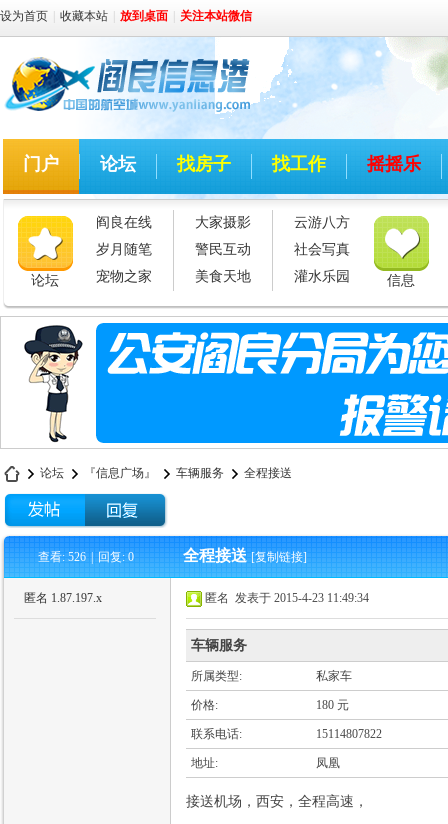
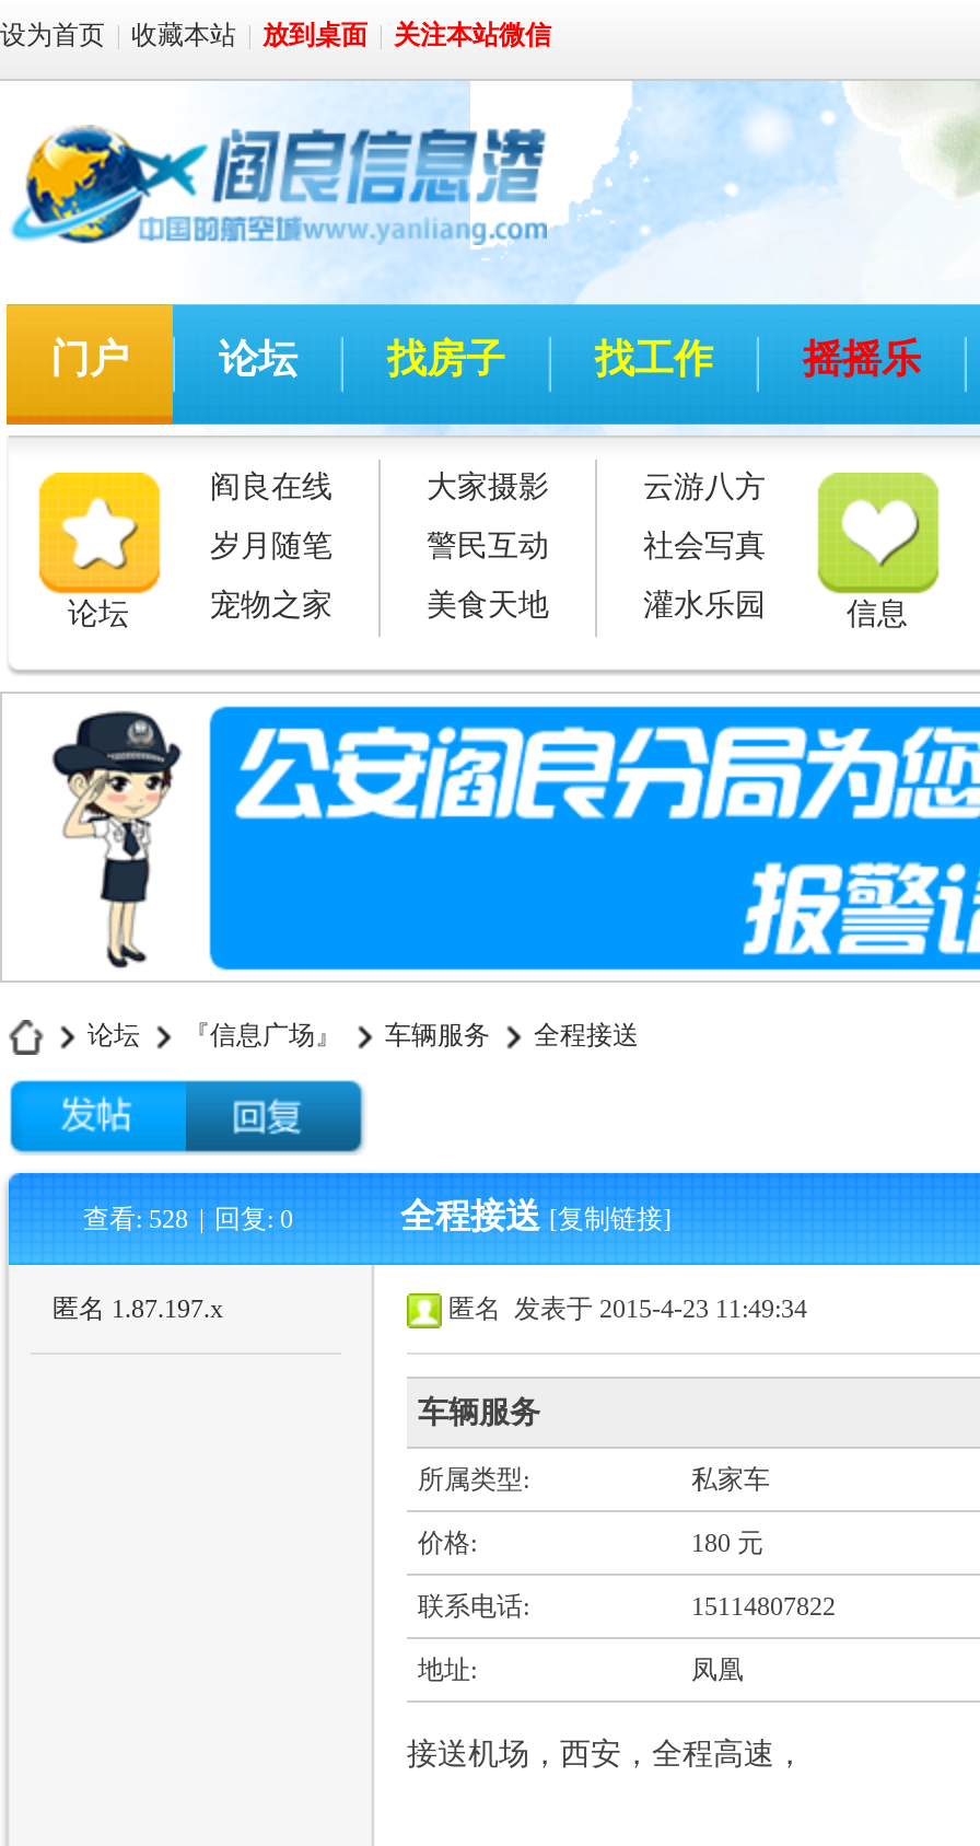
[38,550,86,564] 查看: 526 -> [83,1204,188,1234] 查看: 528

